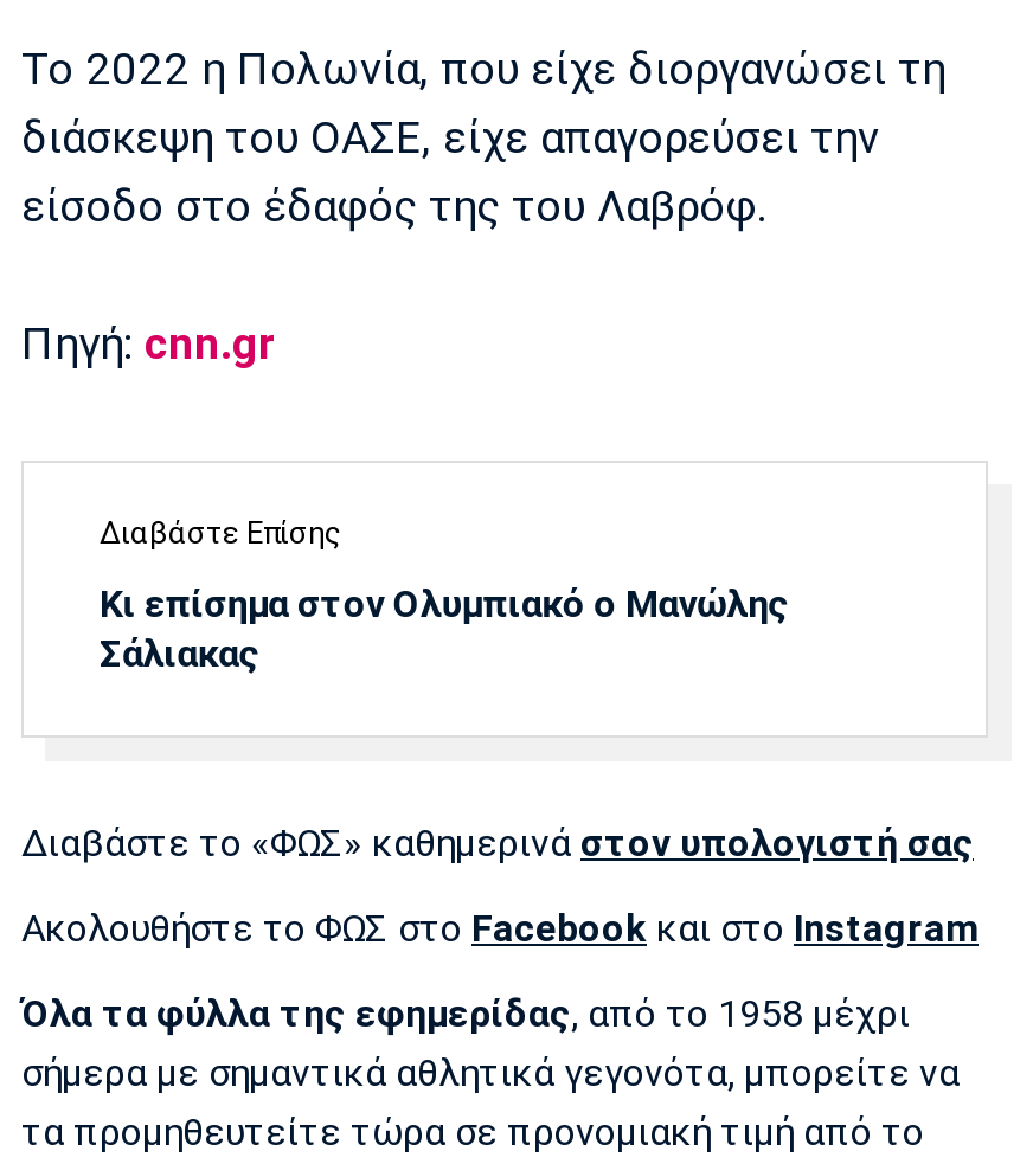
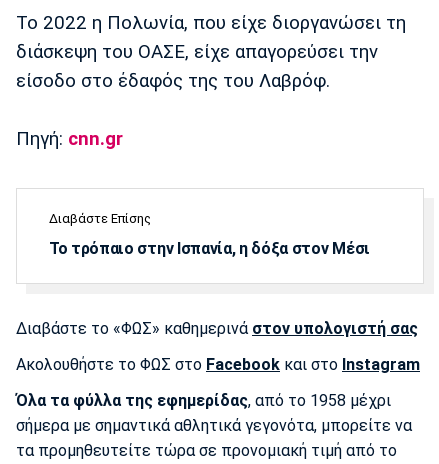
[100,580,788,675] Κι επίσημα στον Ολυμπιακό ο Μανώλης | Σάλιακας -> [49,239,370,258] Το τρόπαιο στην Ισπανία, η δόξα στον Μέσι

